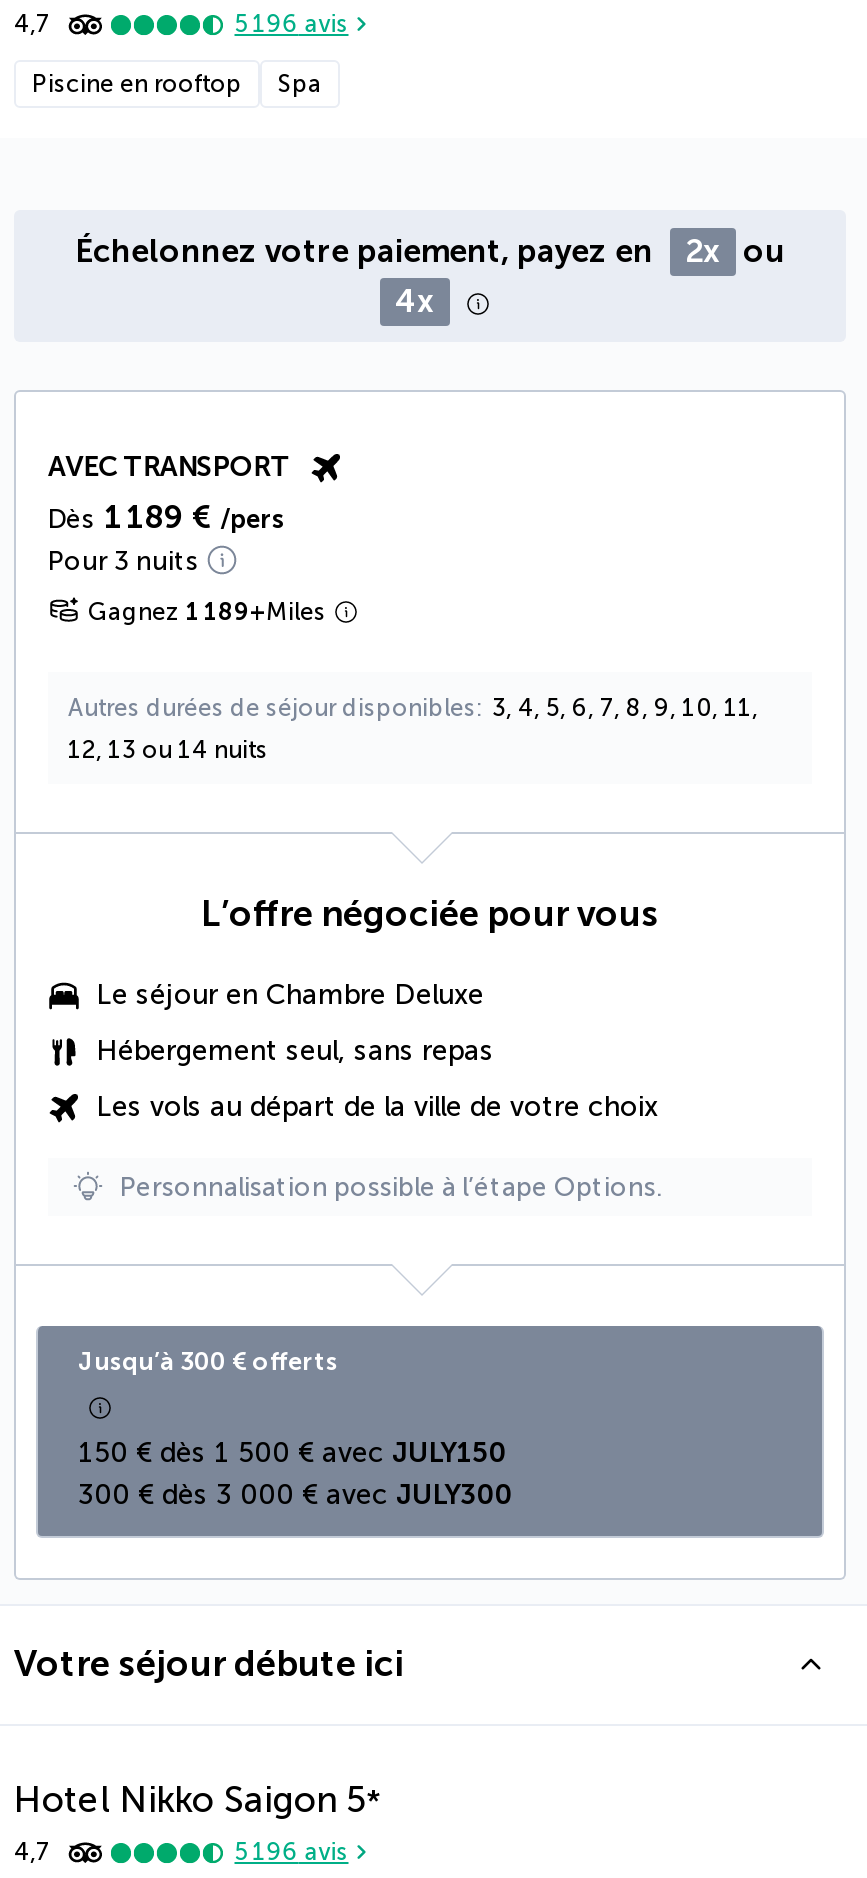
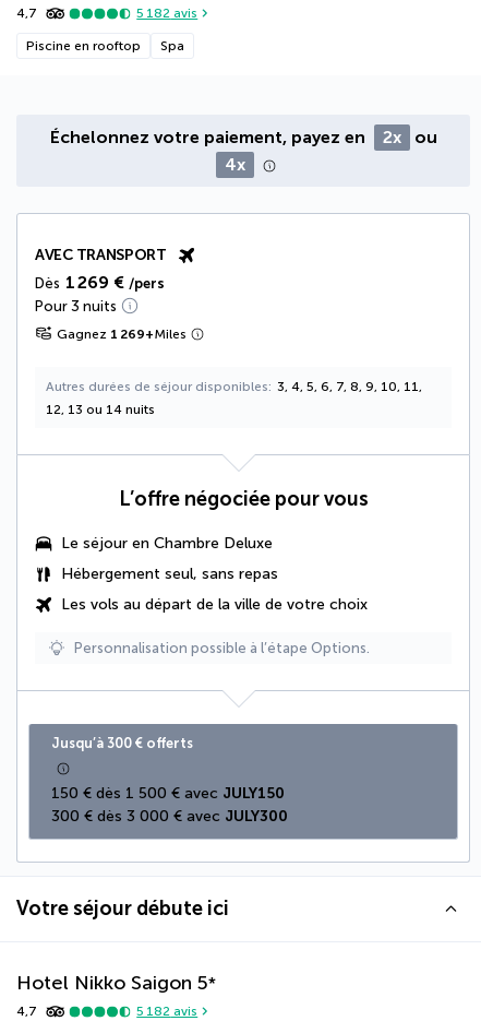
[234,11,348,39] 5 196 avis -> [137,6,198,21] 5 182 avis
[48,498,286,536] Dès 1 189 € /pers -> [35,272,165,292] Dès 1 269 € /pers
[88,598,326,626] Gagnez 1 189+Miles -> [57,326,187,342] Gagnez 1 269+Miles
[234,1839,348,1867] 5 196 avis -> [137,1004,198,1019] 5 182 avis

